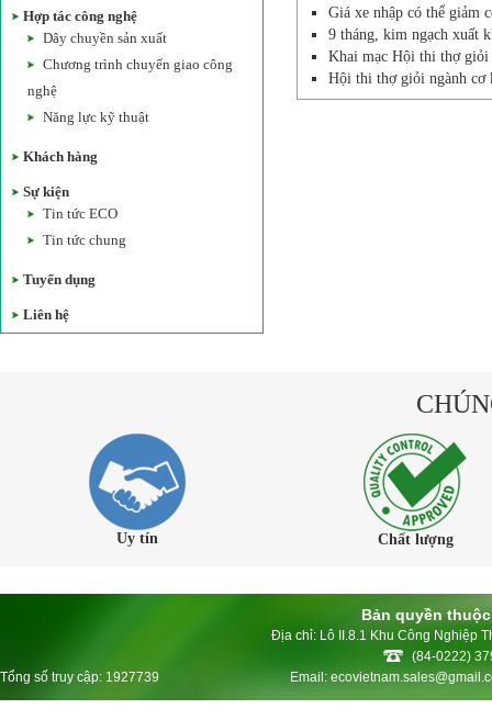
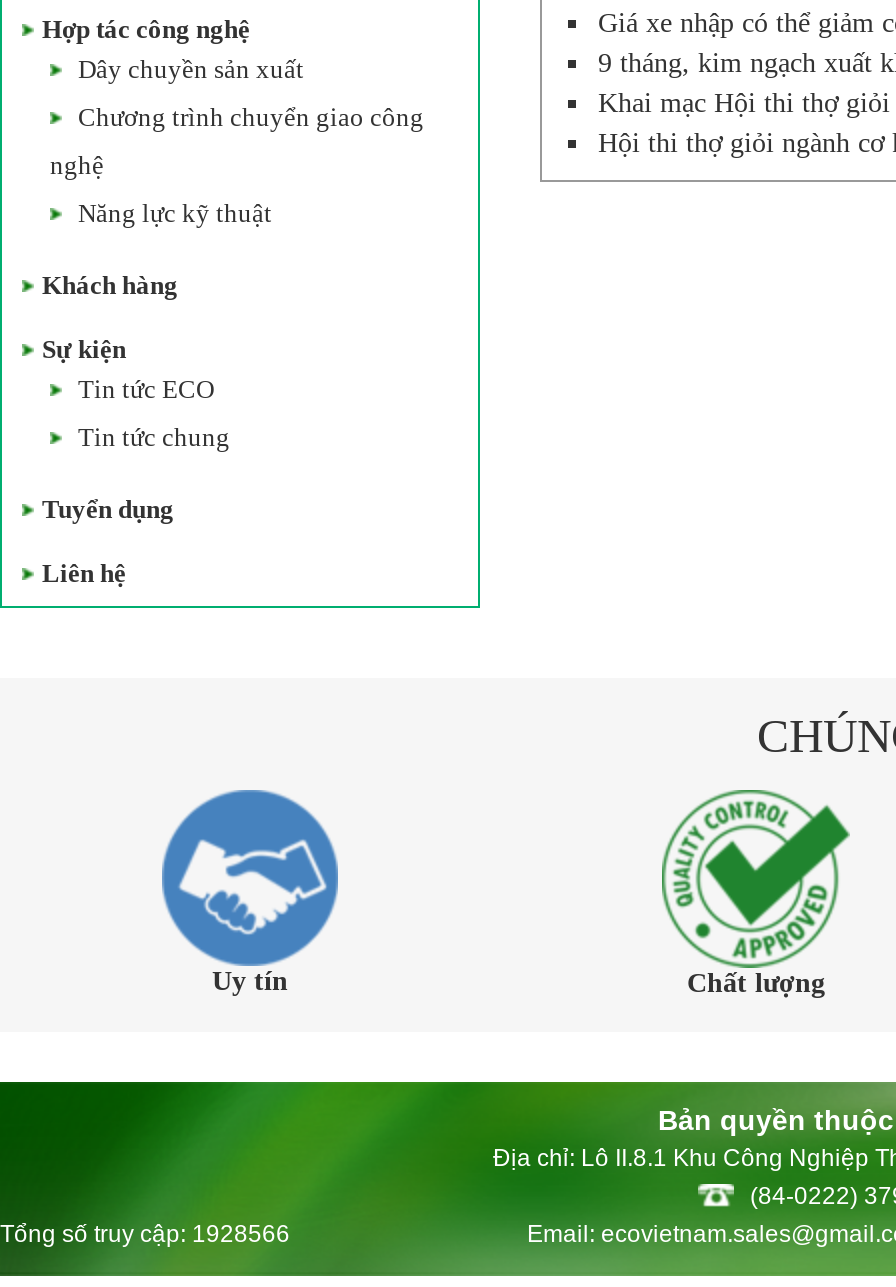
[0,670,159,685] Tổng số truy cập: 1927739 -> [0,1220,290,1248] Tổng số truy cập: 1928566

